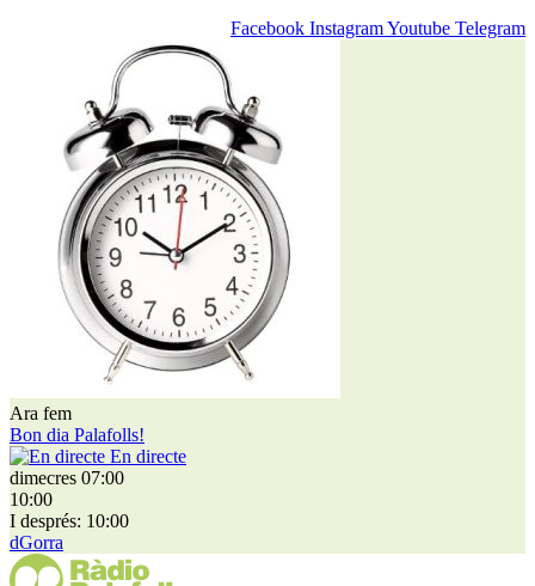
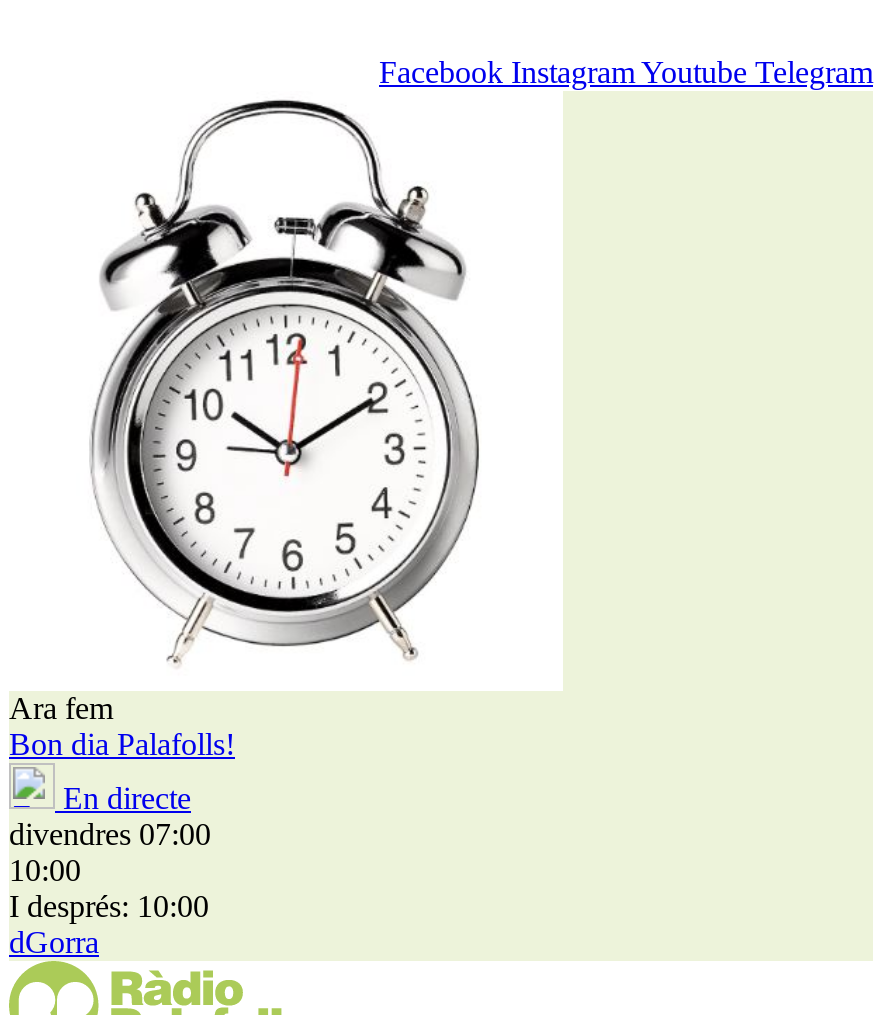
[10,468,124,488] dimecres 07:00 -> [9,817,211,851] divendres 07:00

